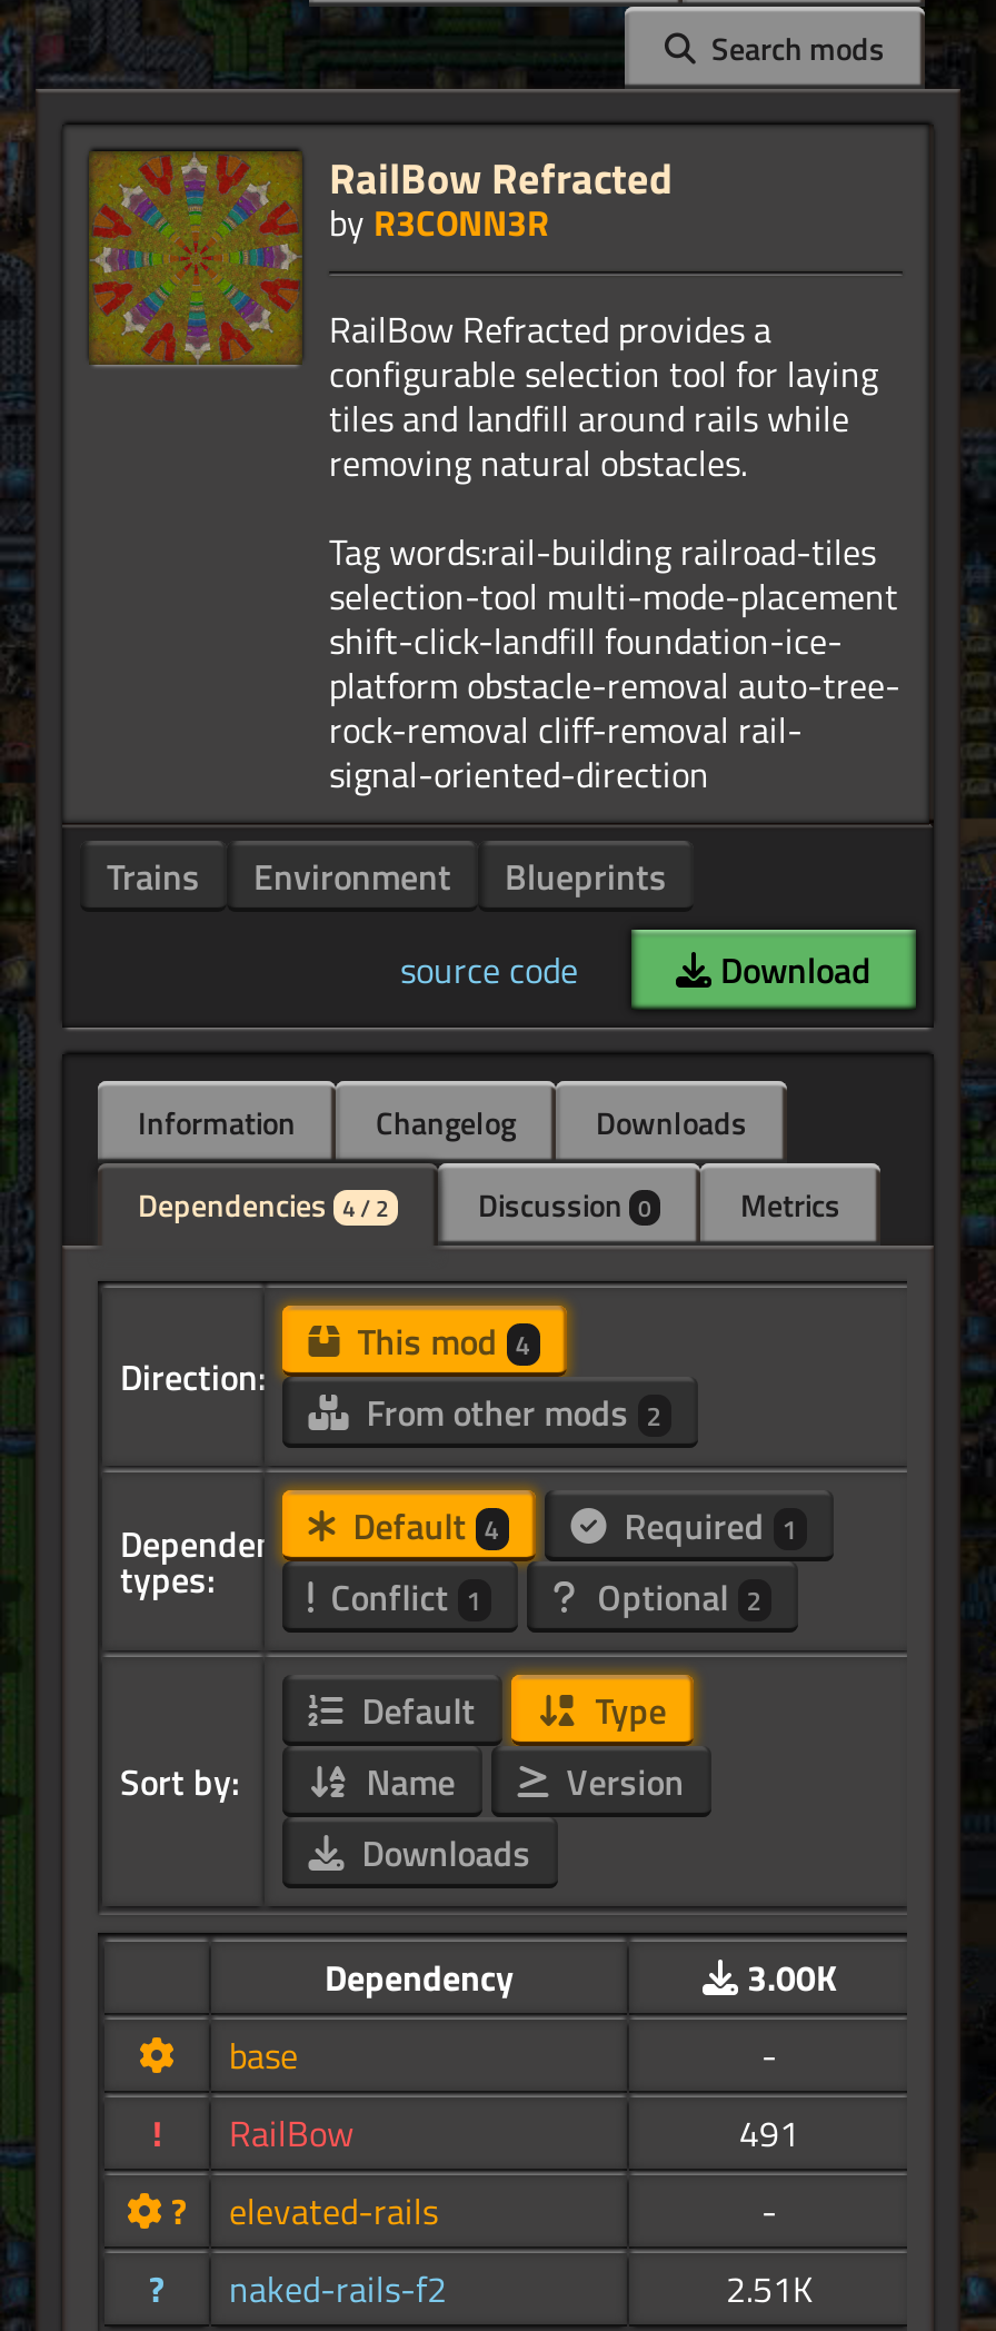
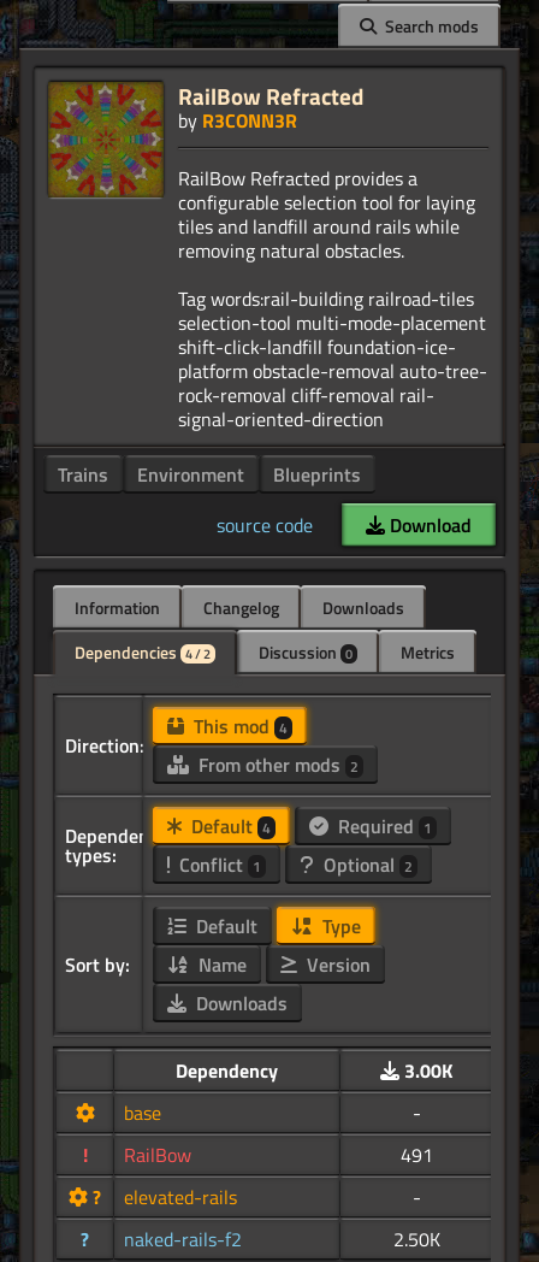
[726,2263,813,2316] 2.51K -> [393,1225,440,1254] 2.50K

